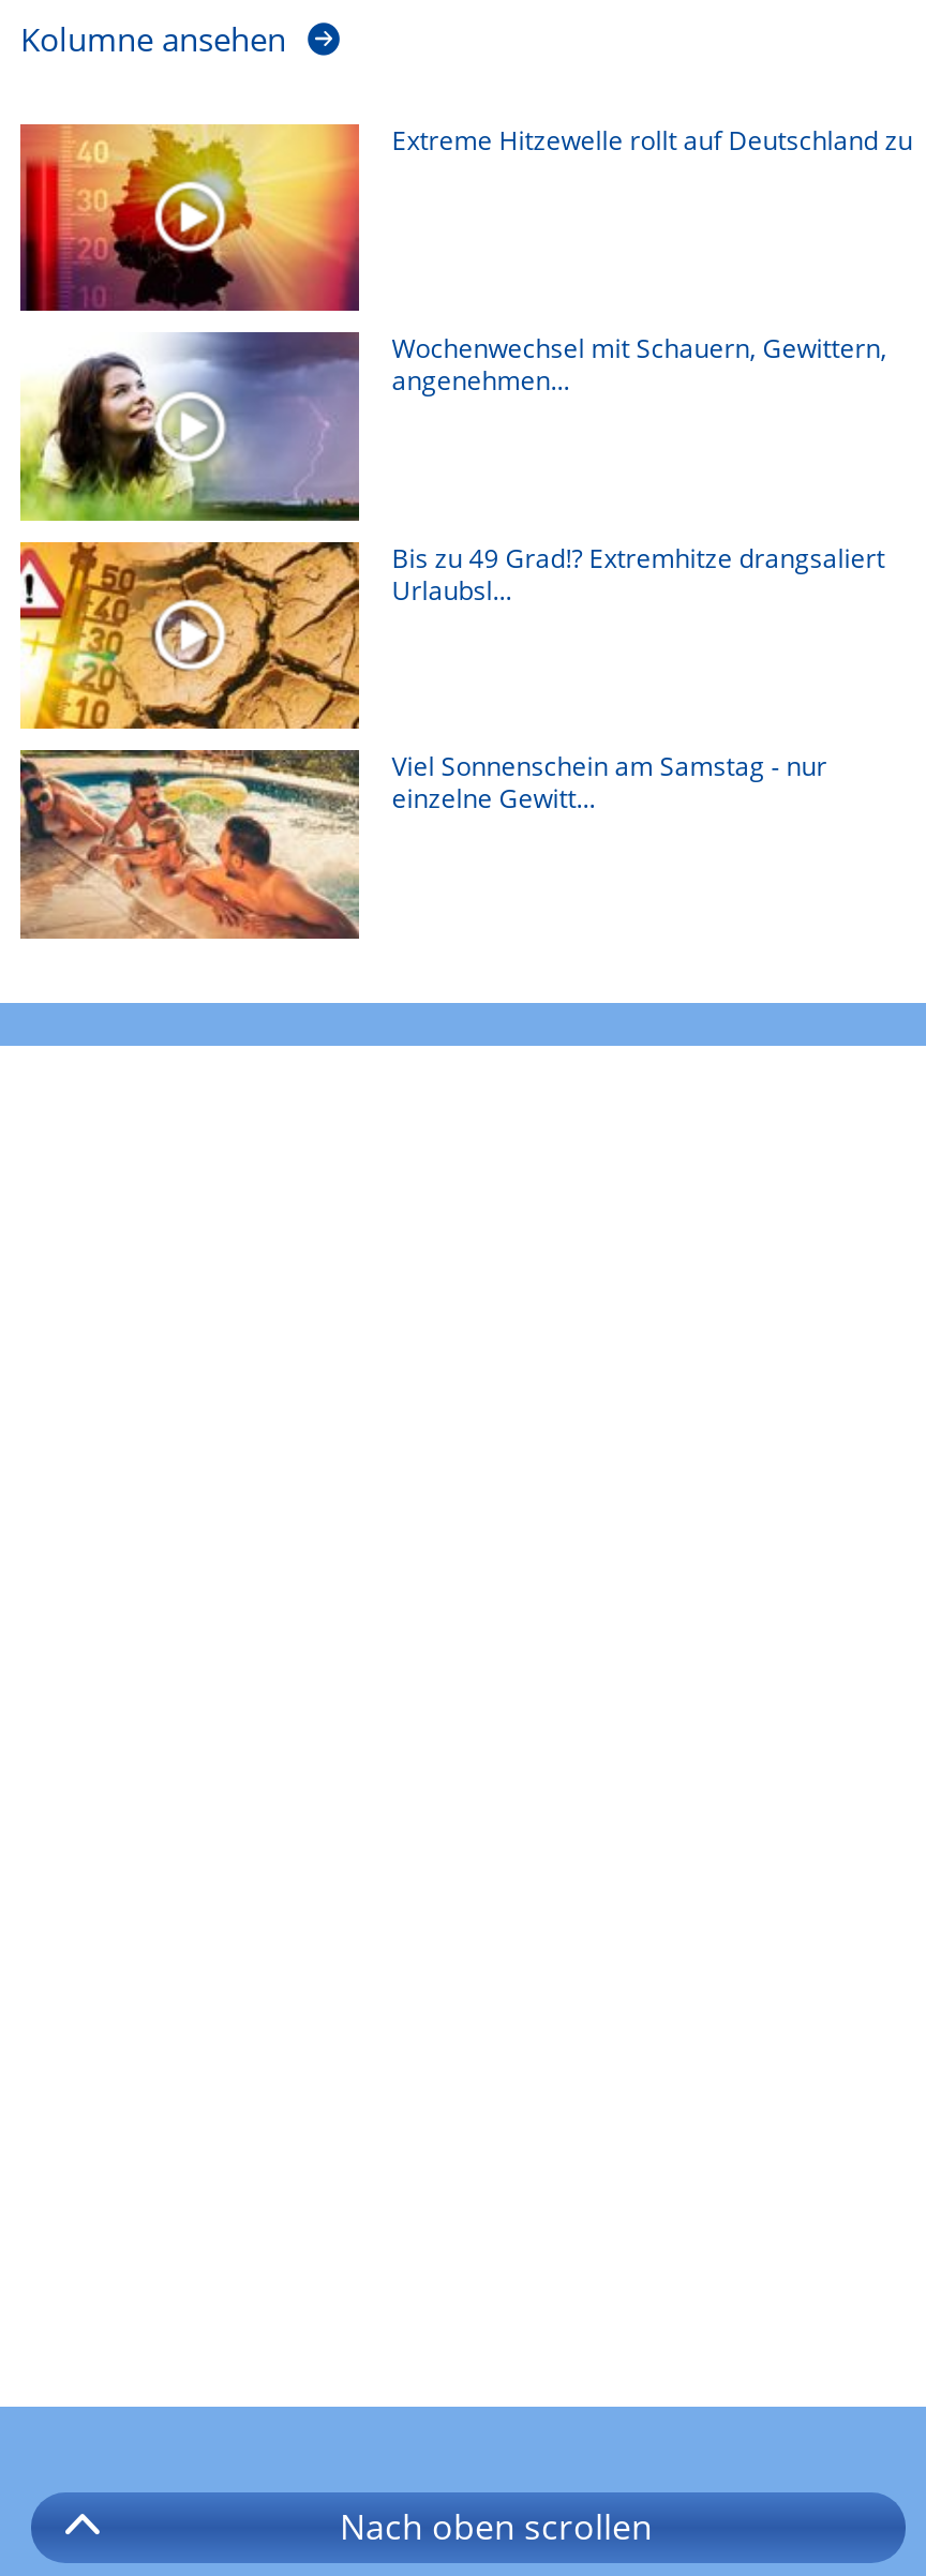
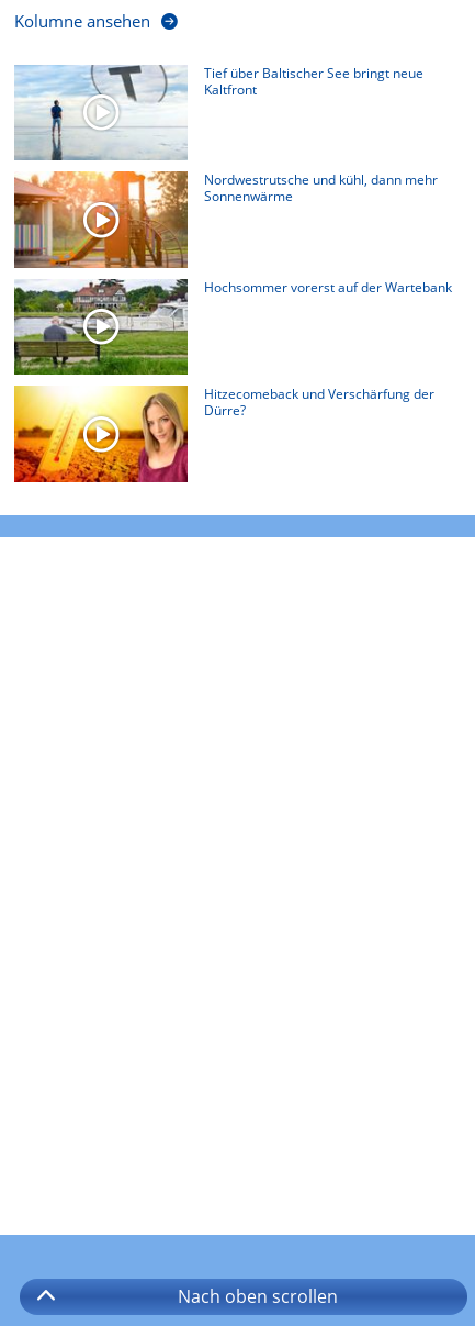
[18,122,912,313] [image] | Extreme Hitzewelle rollt auf Deutschland zu -> [14,63,424,161] [image] | Tief über Baltischer See bringt neue | Kaltfront
[18,330,887,523] [image] | Wochenwechsel mit Schauern, Gewittern, | angenehmen... -> [13,170,438,269] [image] | Nordwestrutsche und kühl, dann mehr | Sonnenwärme
[18,539,885,731] [image] | Bis zu 49 Grad!? Extremhitze drangsaliert | Urlaubsl... -> [13,278,452,376] [image] | Hochsommer vorerst auf der Wartebank
[18,748,827,941] [image] | Viel Sonnenschein am Samstag - nur | einzelne Gewitt... -> [13,385,435,483] [image] | Hitzecomeback und Verschärfung der | Dürre?

